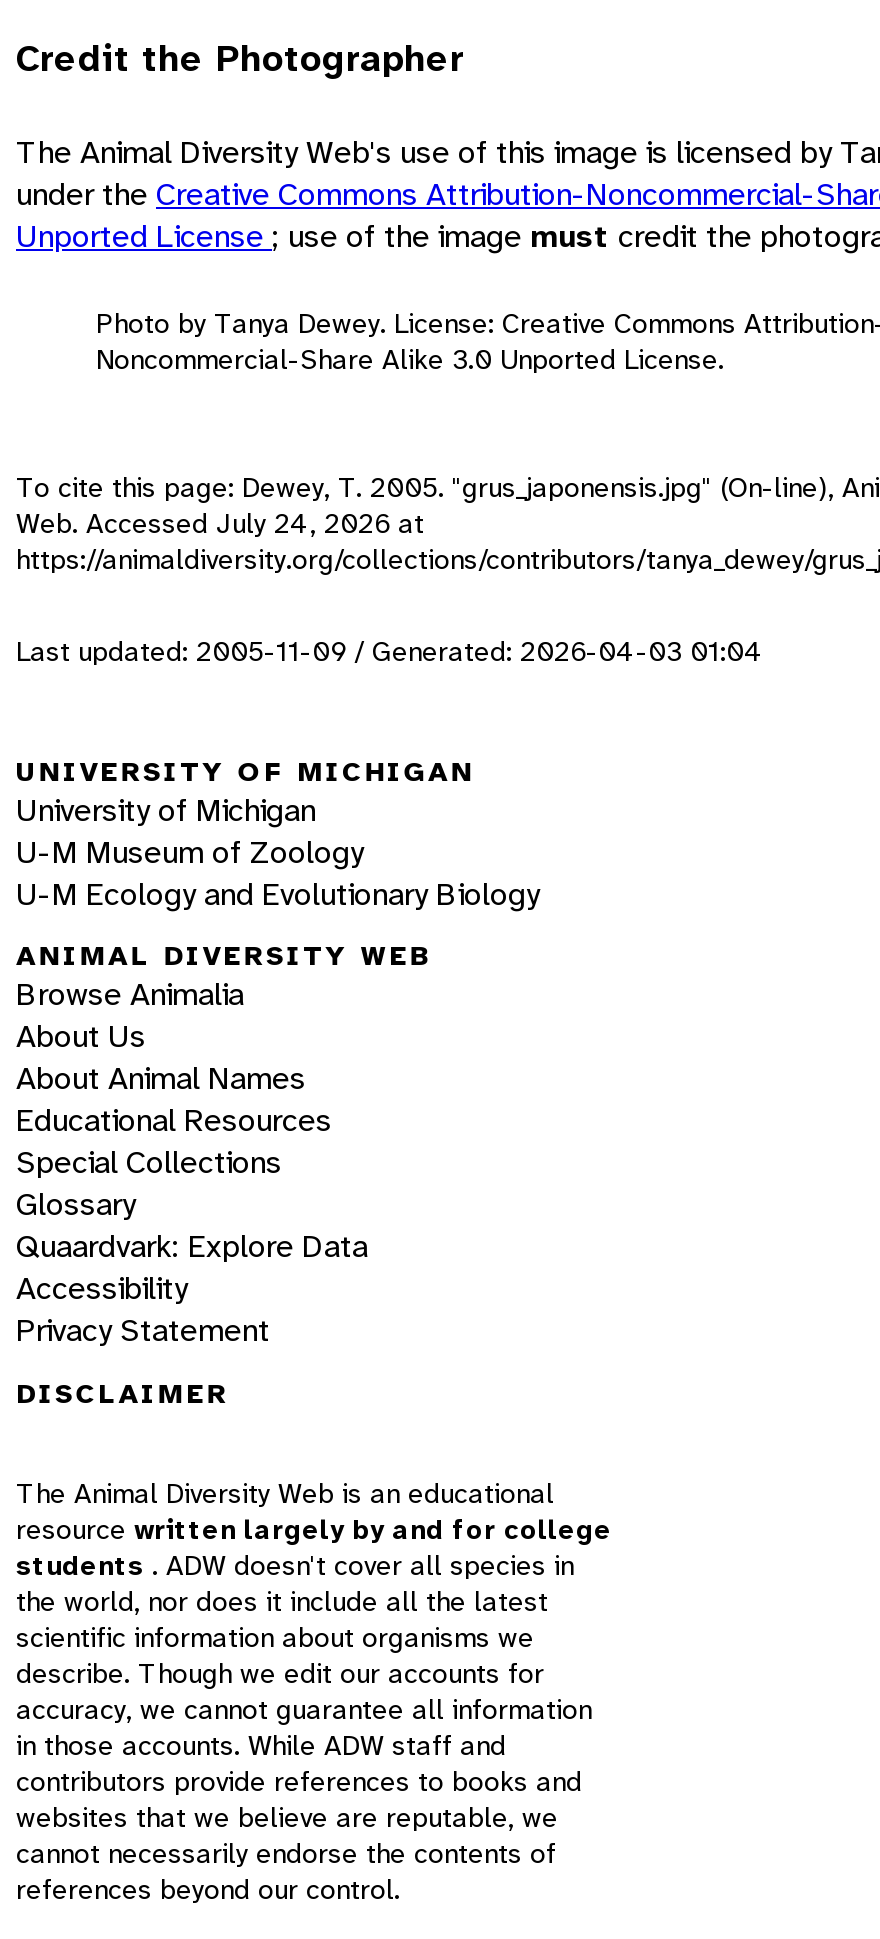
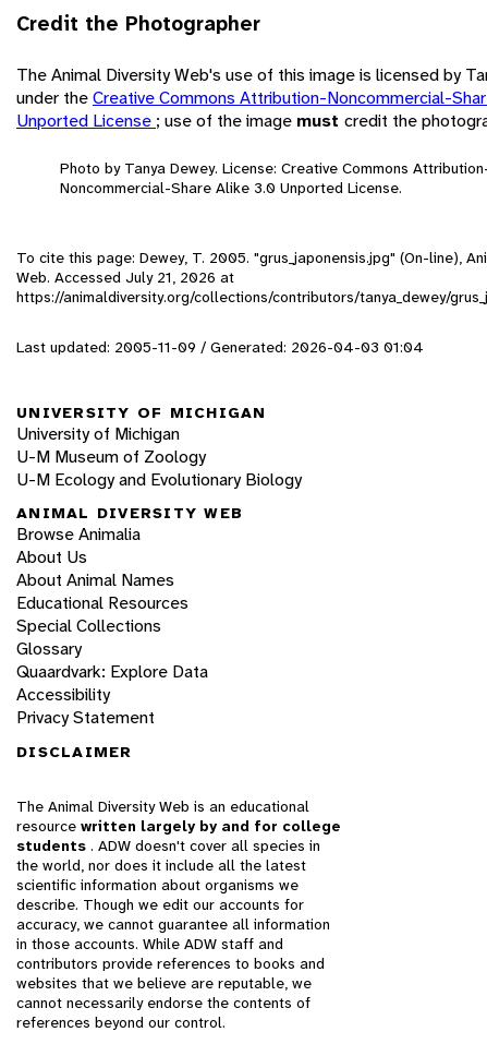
[16,505,424,541] Web. Accessed July 24, 2026 at -> [16,267,234,287] Web. Accessed July 21, 2026 at

